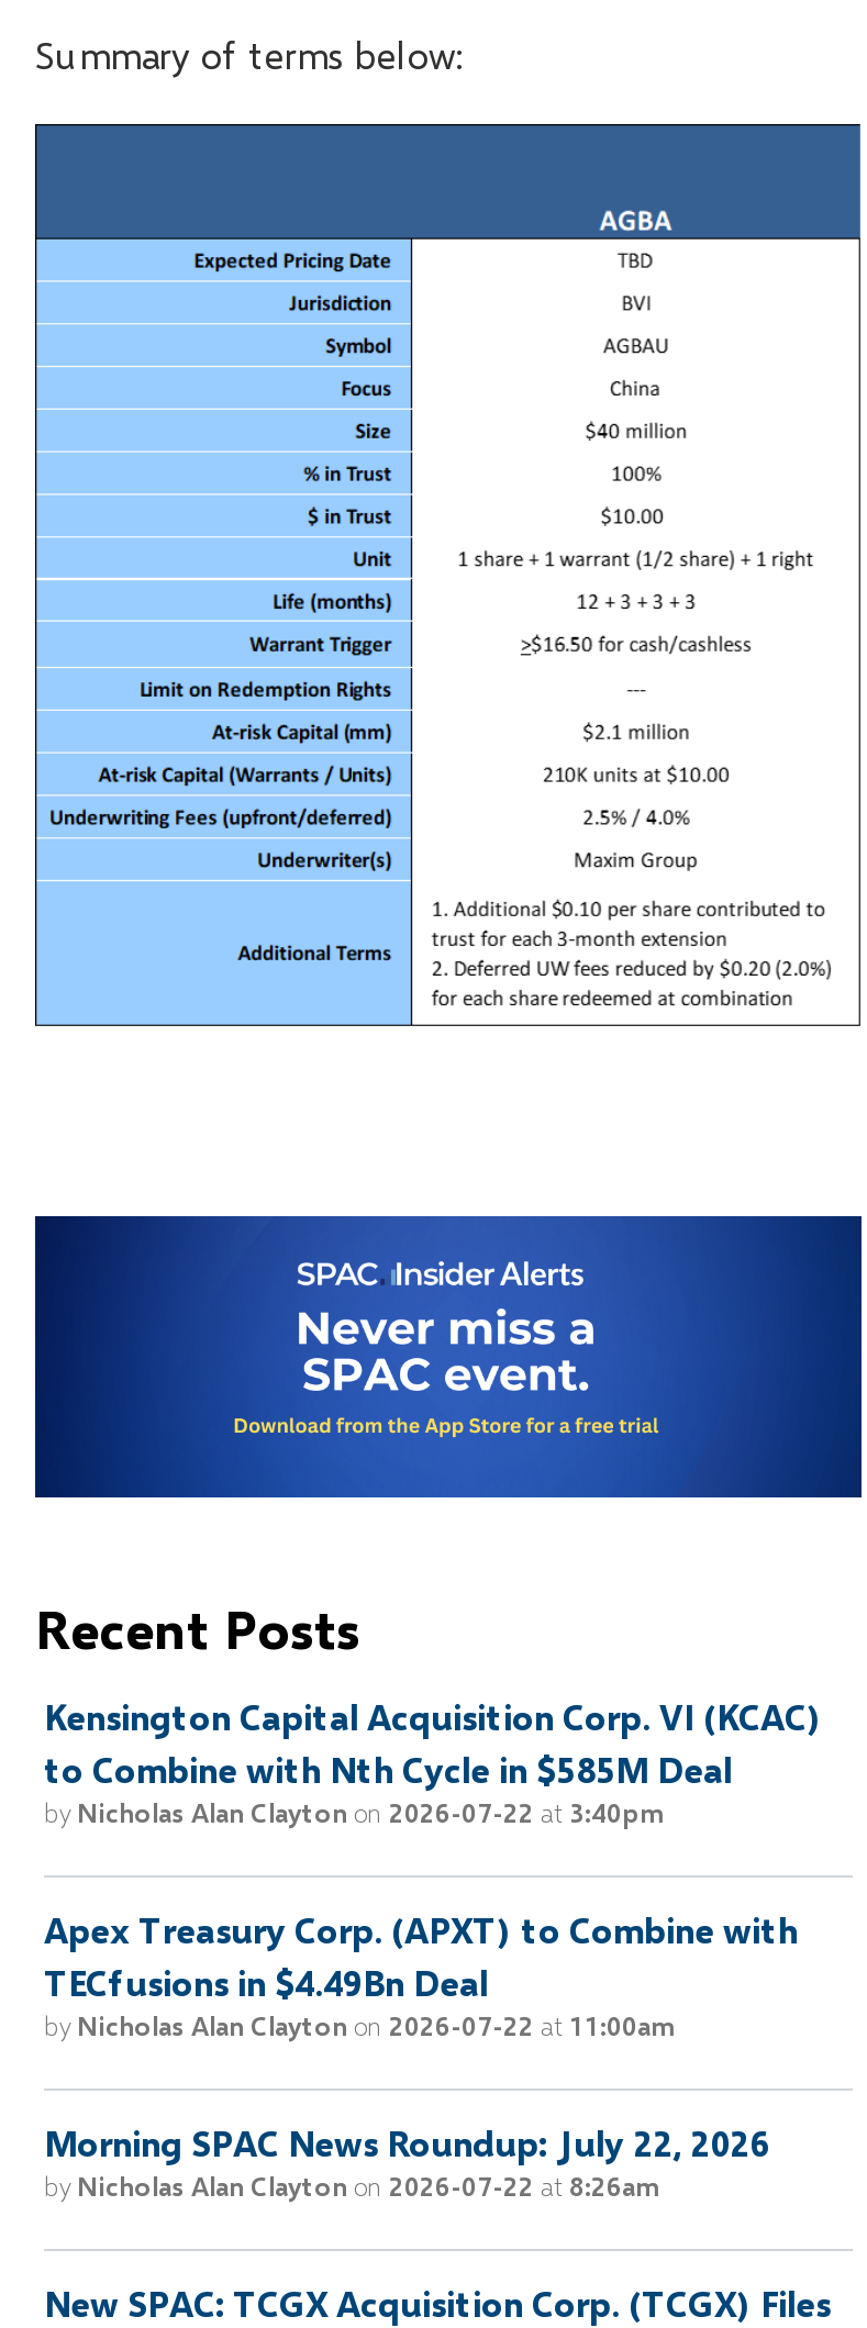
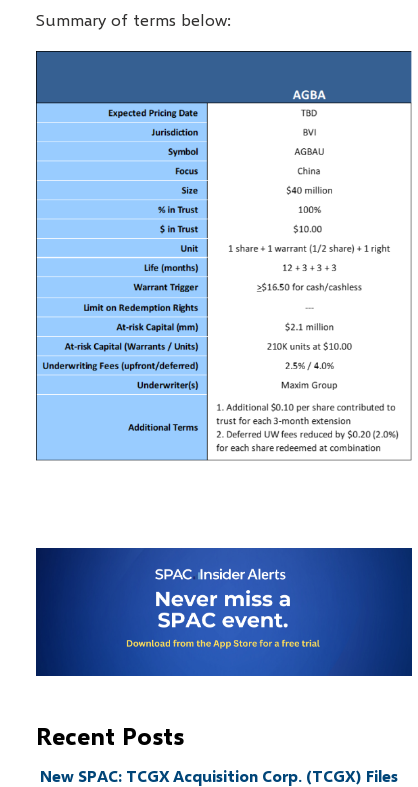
[44,1695,822,2203] Kensington Capital Acquisition Corp. VI (KCAC) | to Combine with Nth Cycle in $585M Deal | by Nicholas Alan Clayton on 2026-07-22 at 3:40pm | Apex Treasury Corp. (APXT) to Combine with | TECfusions in $4.49Bn Deal | by Nicholas Alan Clayton on 2026-07-22 at 11:00am | Morning SPAC News Roundup: July 22, 2026 | by Nicholas Alan Clayton on 2026-07-22 at 8:26am -> none

